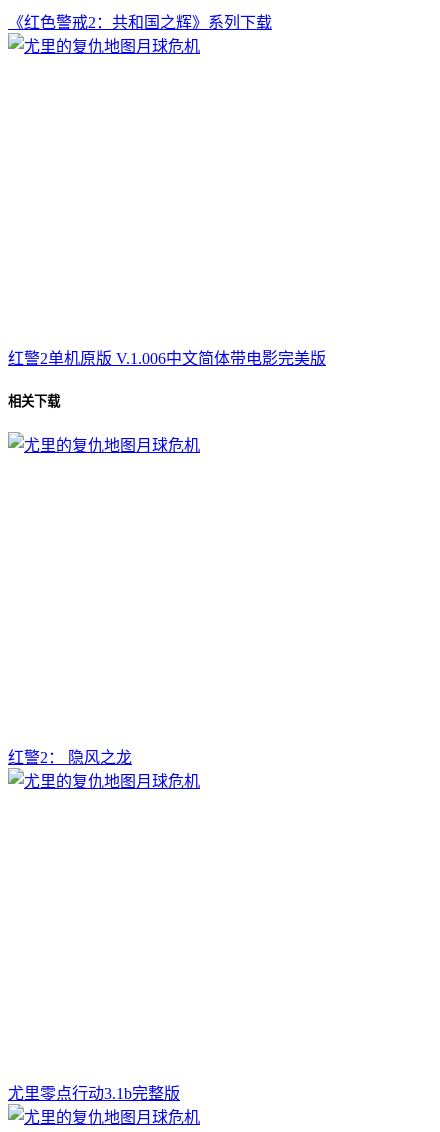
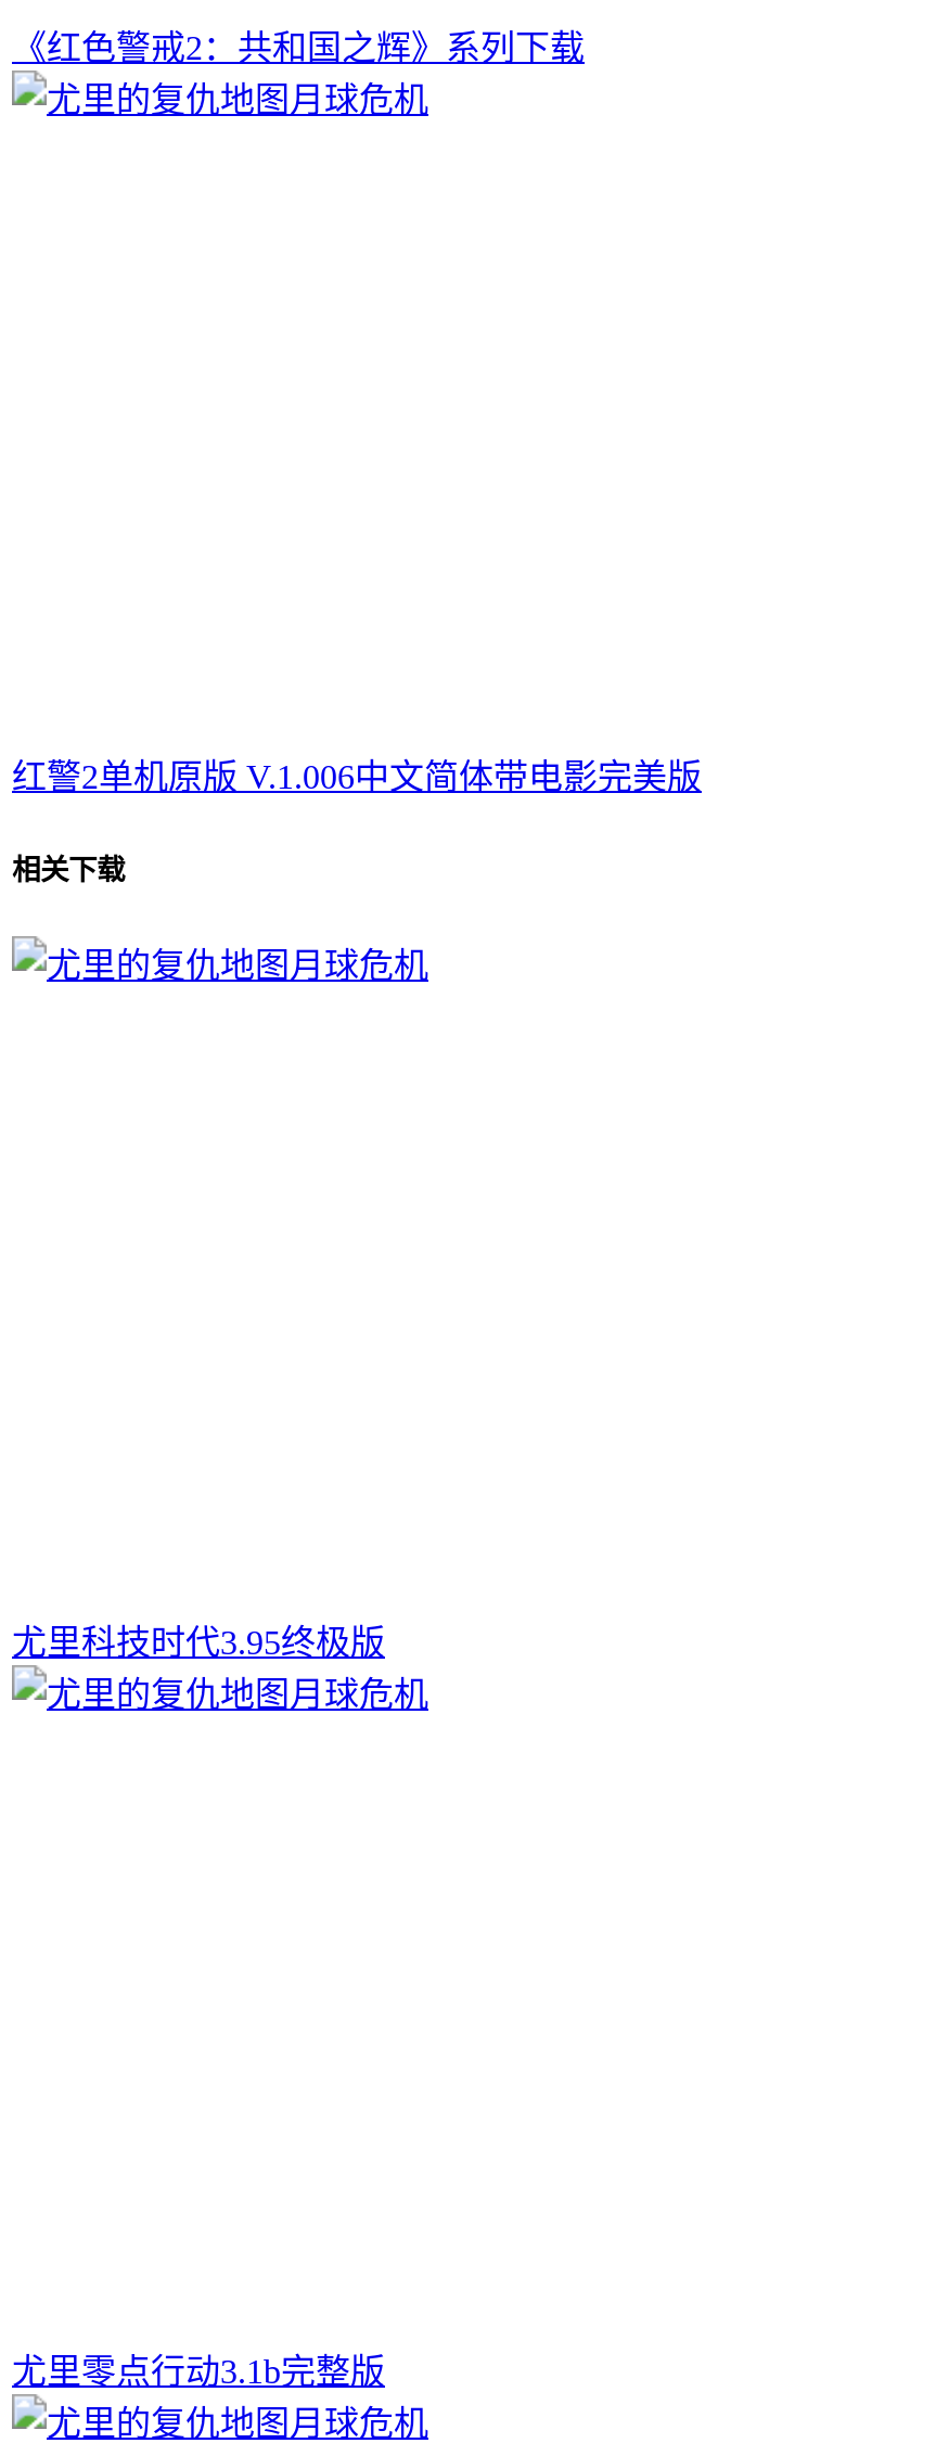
[8,749,132,766] 红警2： 隐风之龙 -> [12,1624,385,1661] 尤里科技时代3.95终极版

